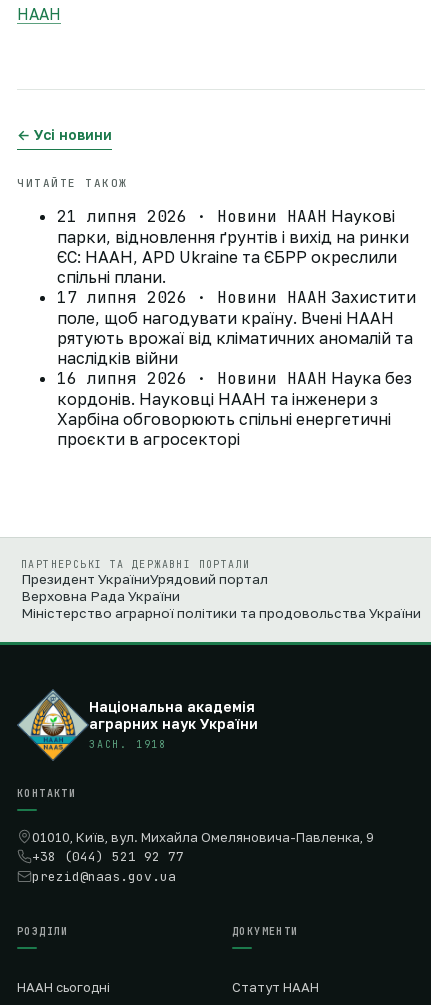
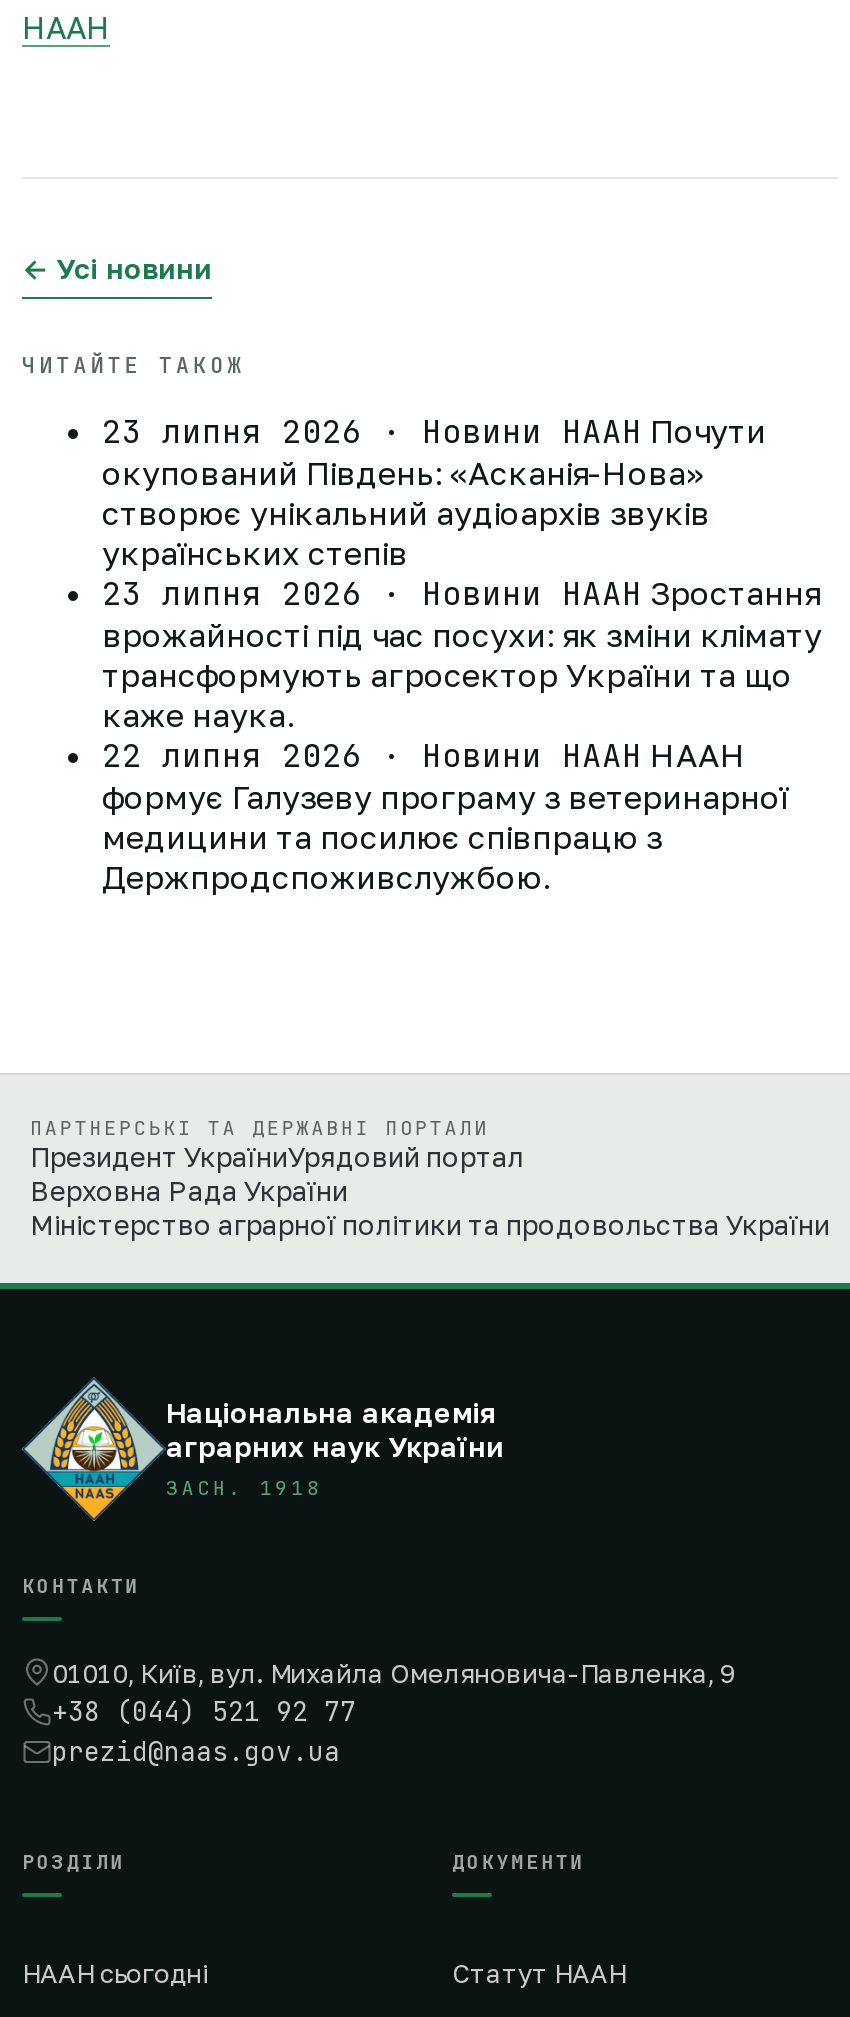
[57,206,416,449] 21 липня 2026 · Новини НААН Наукові | парки, відновлення ґрунтів і вихід на ринки | ЄС: НААН, APD Ukraine та ЄБРР окреслили | спільні плани. | 17 липня 2026 · Новини НААН Захистити | поле, щоб нагодувати країну. Вчені НААН | рятують врожаї від кліматичних аномалій та | наслідків війни | 16 липня 2026 · Новини НААН Наука без | кордонів. Науковці НААН та інженери з | Харбіна обговорюють спільні енергетичні | проєкти в агросекторі -> [102,410,822,896] 23 липня 2026 · Новини НААН Почути | окупований Південь: «Асканія-Нова» | створює унікальний аудіоархів звуків | українських степів | 23 липня 2026 · Новини НААН Зростання | врожайності під час посухи: як зміни клімату | трансформують агросектор України та що | каже наука. | 22 липня 2026 · Новини НААН НААН | формує Галузеву програму з ветеринарної | медицини та посилює співпрацю з | Держпродспоживслужбою.

